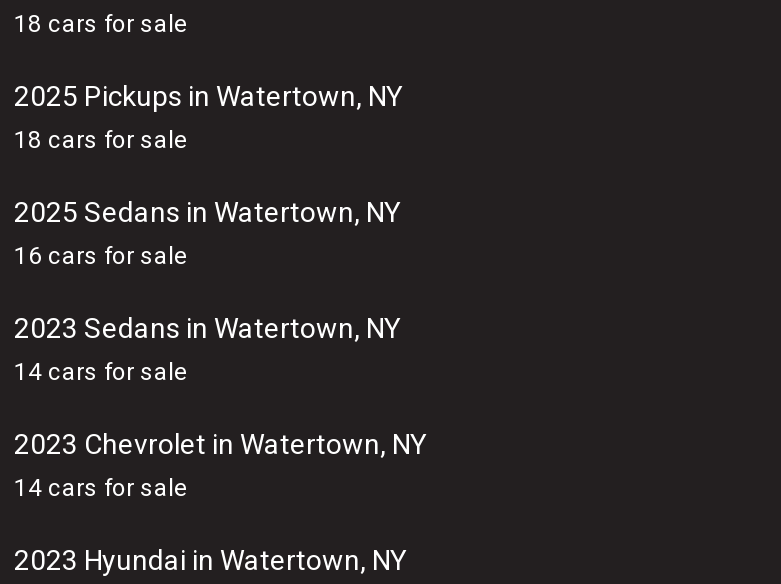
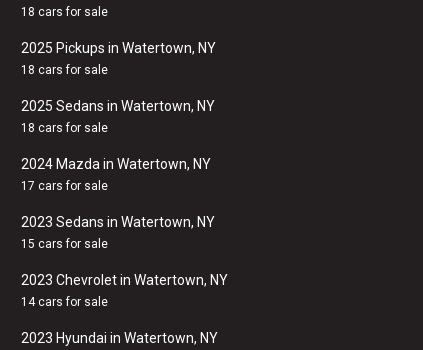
[14,242,188,270] 16 cars for sale -> [21,121,211,193] 18 cars for sale | 2024 Mazda in Watertown, NY | 17 cars for sale
[14,358,188,386] 14 cars for sale -> [21,237,108,251] 15 cars for sale

